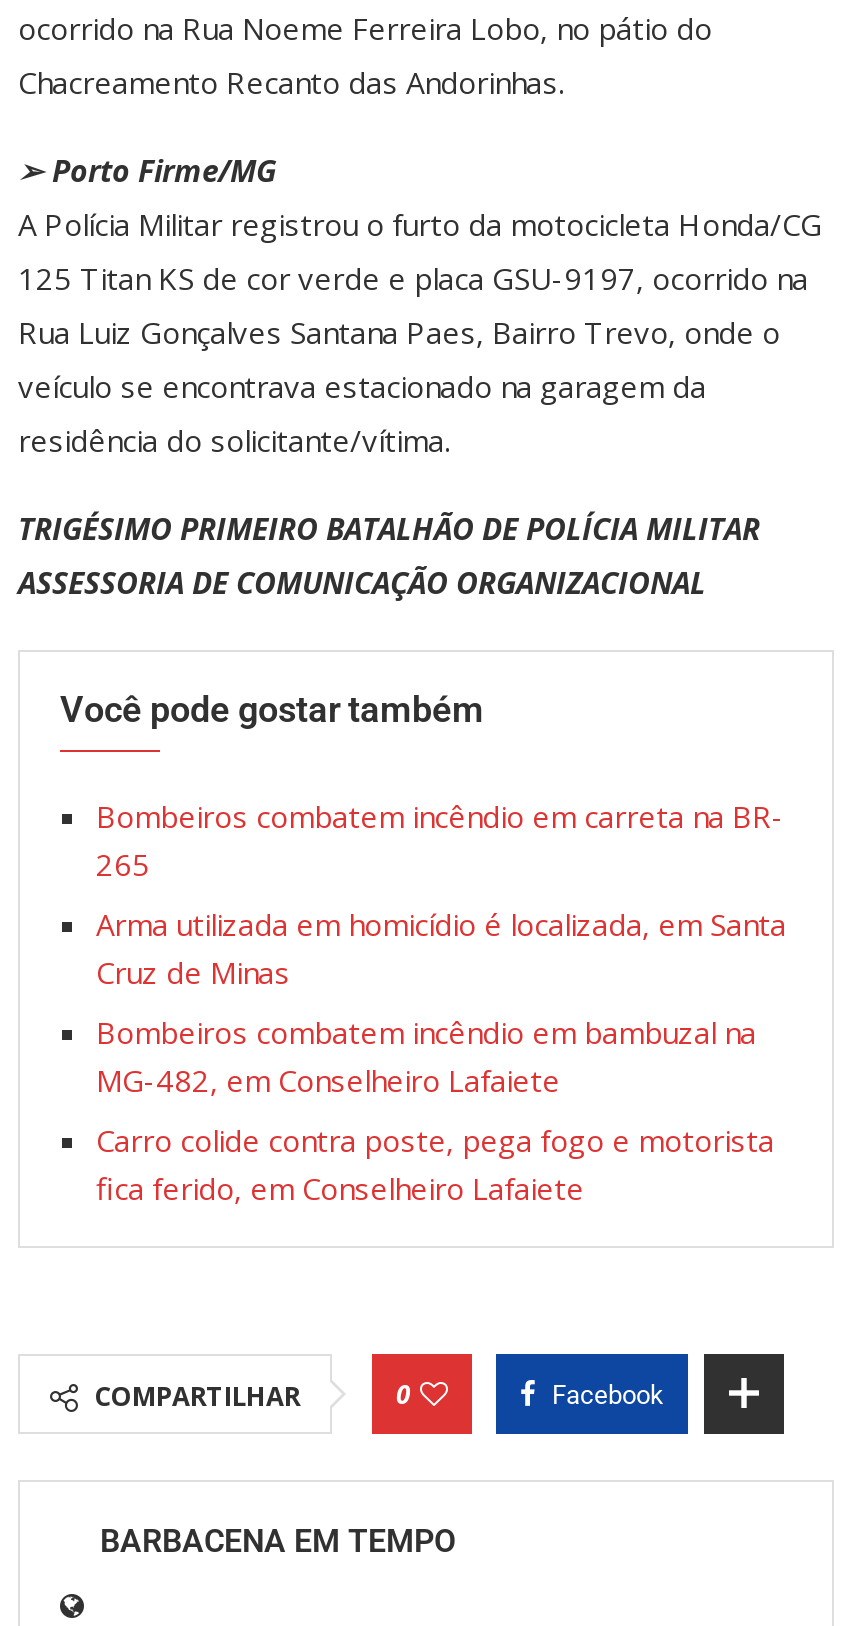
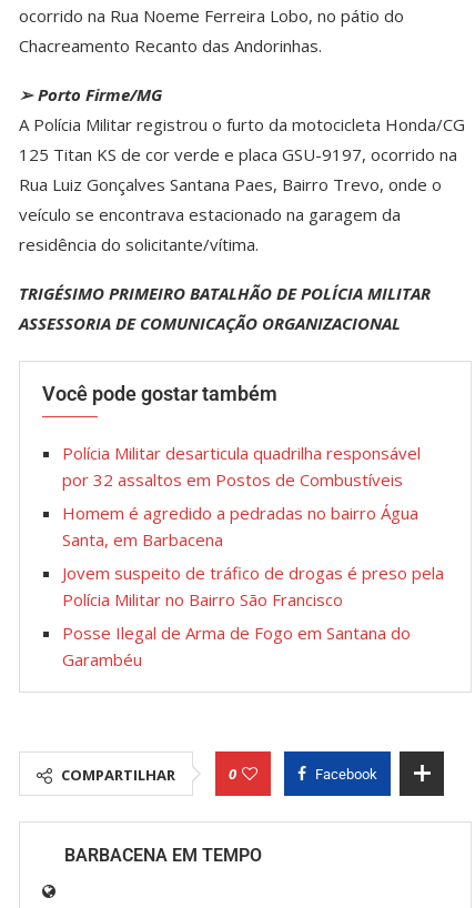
[96,797,784,885] Bombeiros combatem incêndio em carreta na BR- | 265 -> [62,442,421,491] Polícia Militar desarticula quadrilha responsável | por 32 assaltos em Postos de Combustíveis
[96,905,786,993] Arma utilizada em homicídio é localizada, em Santa | Cruz de Minas -> [62,502,418,551] Homem é agredido a pedradas no bairro Água | Santa, em Barbacena
[96,1013,756,1101] Bombeiros combatem incêndio em bambuzal na | MG-482, em Conselheiro Lafaiete -> [62,562,444,611] Jovem suspeito de tráfico de drogas é preso pela | Polícia Militar no Bairro São Francisco
[96,1121,774,1209] Carro colide contra poste, pega fogo e motorista | fica ferido, em Conselheiro Lafaiete -> [62,622,411,671] Posse Ilegal de Arma de Fogo em Santana do | Garambéu

